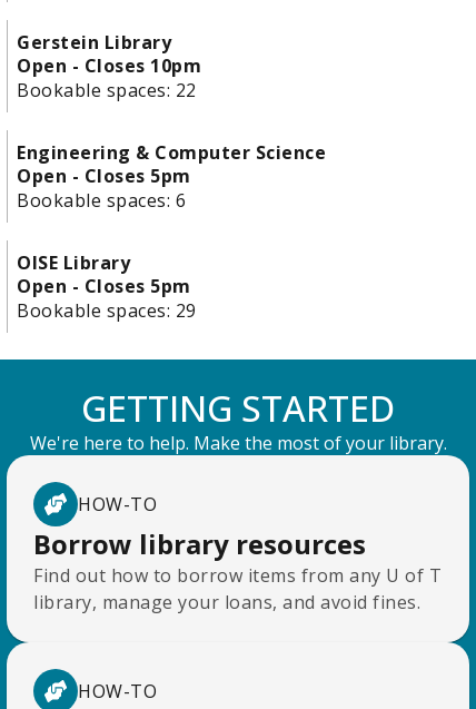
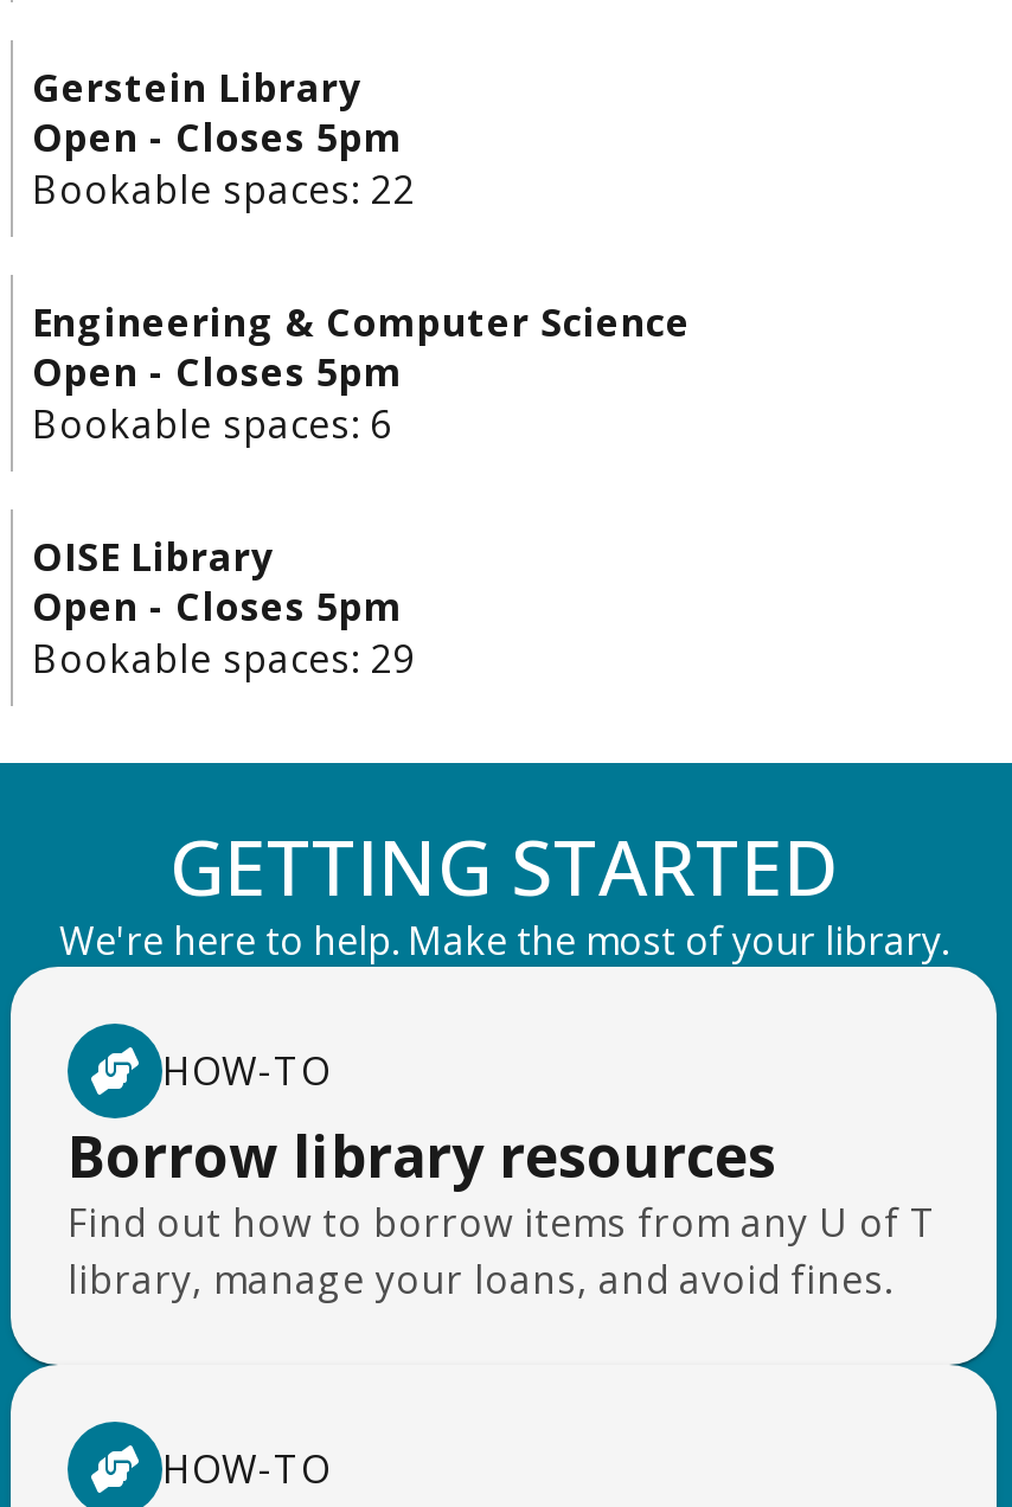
[17,53,201,77] Open - Closes 10pm -> [32,110,403,163] Open - Closes 5pm

